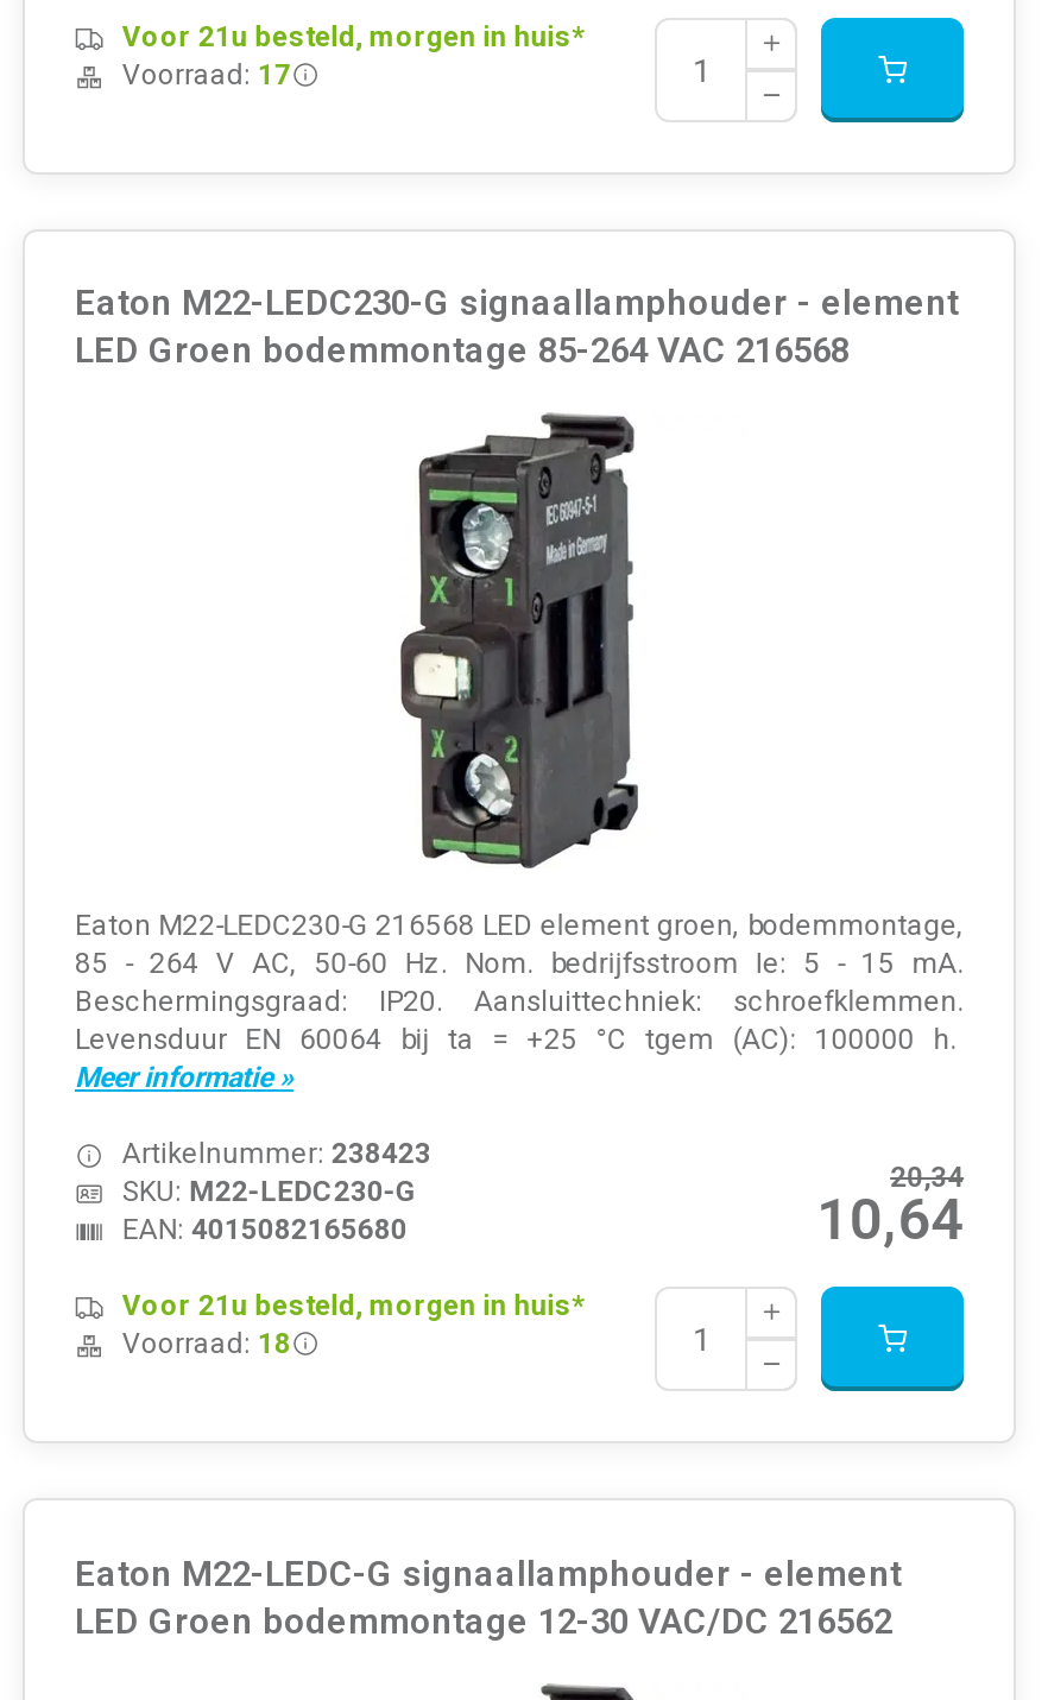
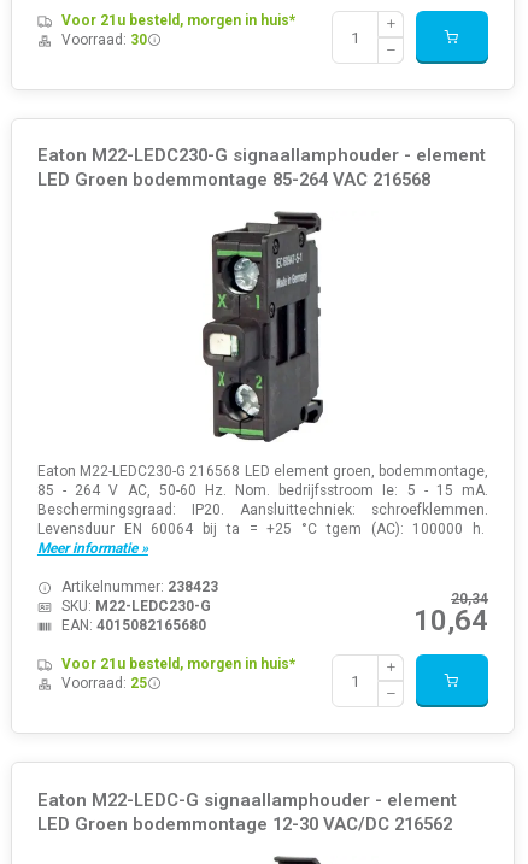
[122,58,291,92] Voorraad: 17 -> [61,31,147,48] Voorraad: 30
[122,1328,291,1361] Voorraad: 18 -> [61,675,147,692] Voorraad: 25

